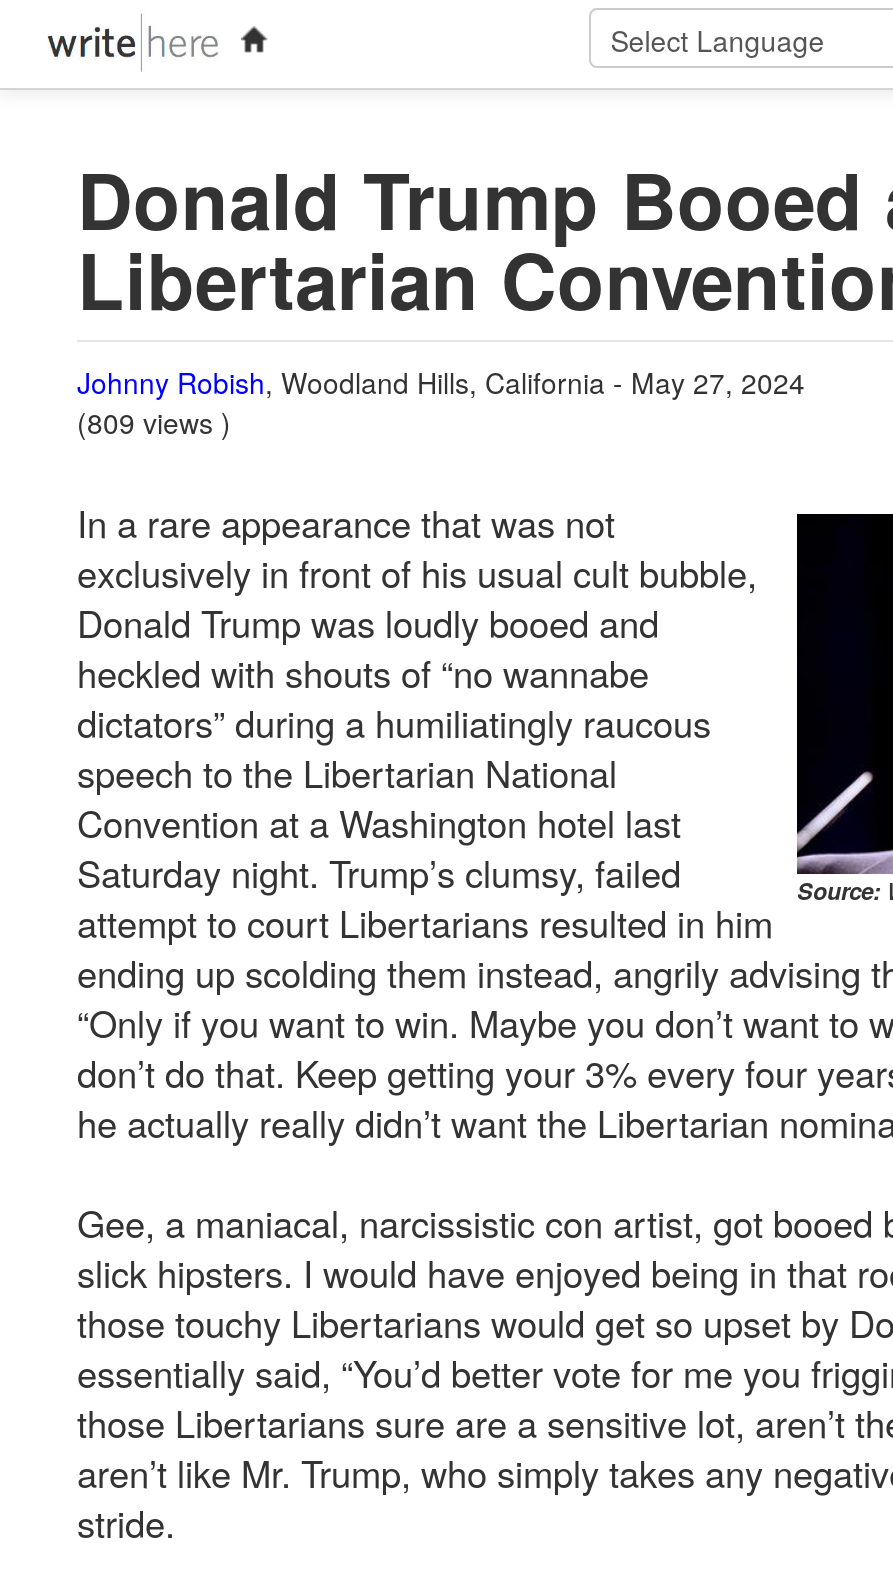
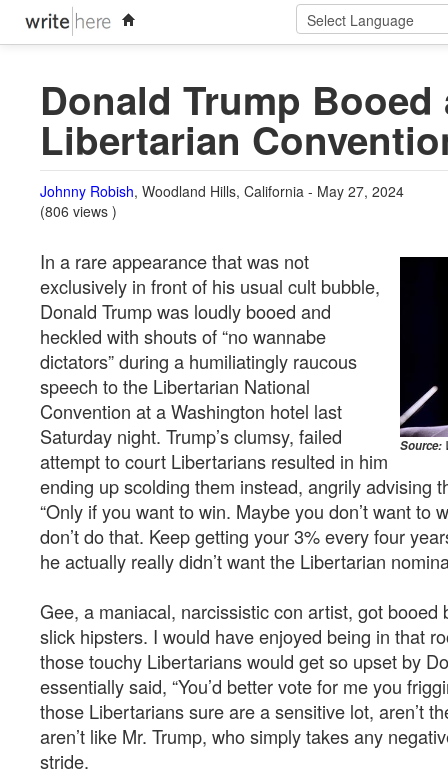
[77,402,231,442] (809 views ) -> [40,201,117,221] (806 views )

